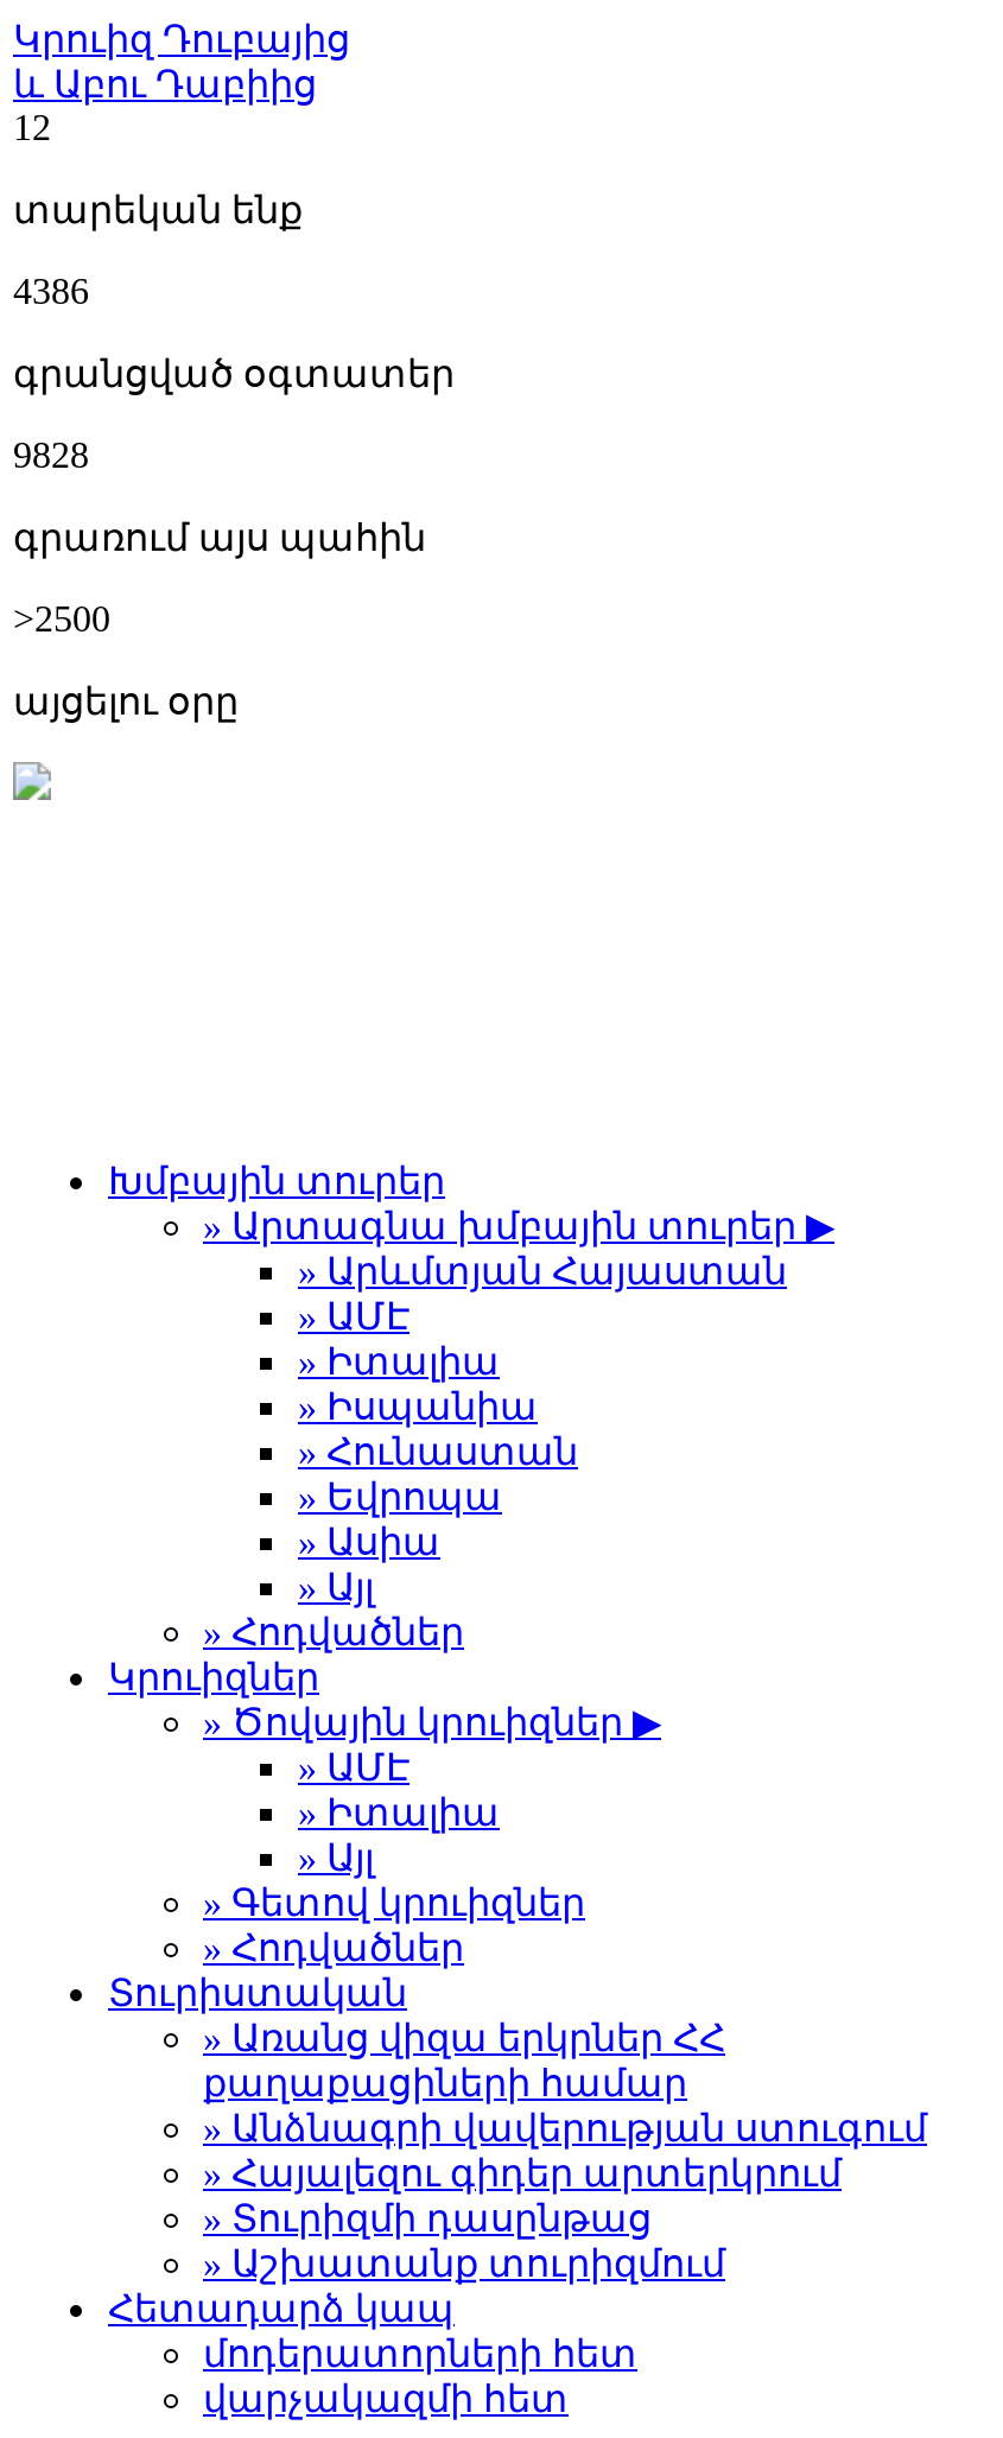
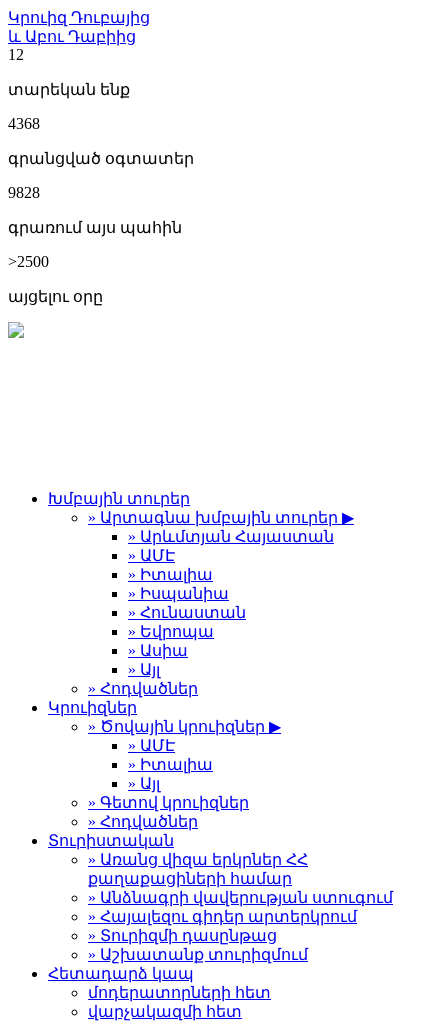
[13,271,89,311] 4386 -> [8,115,40,132] 4368

